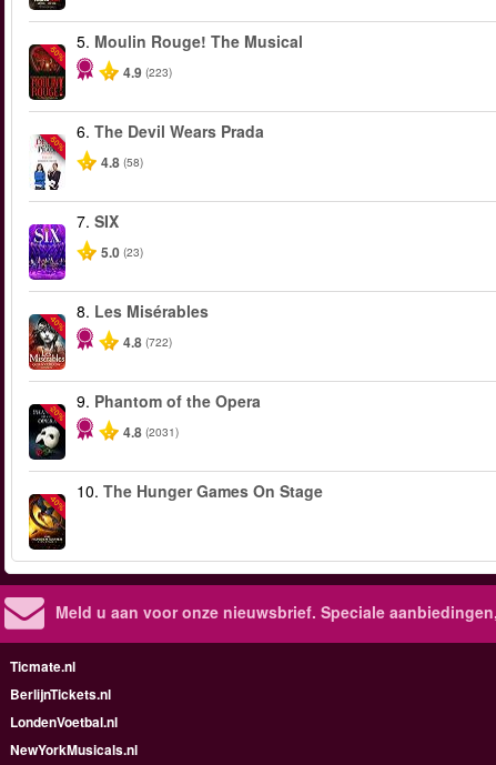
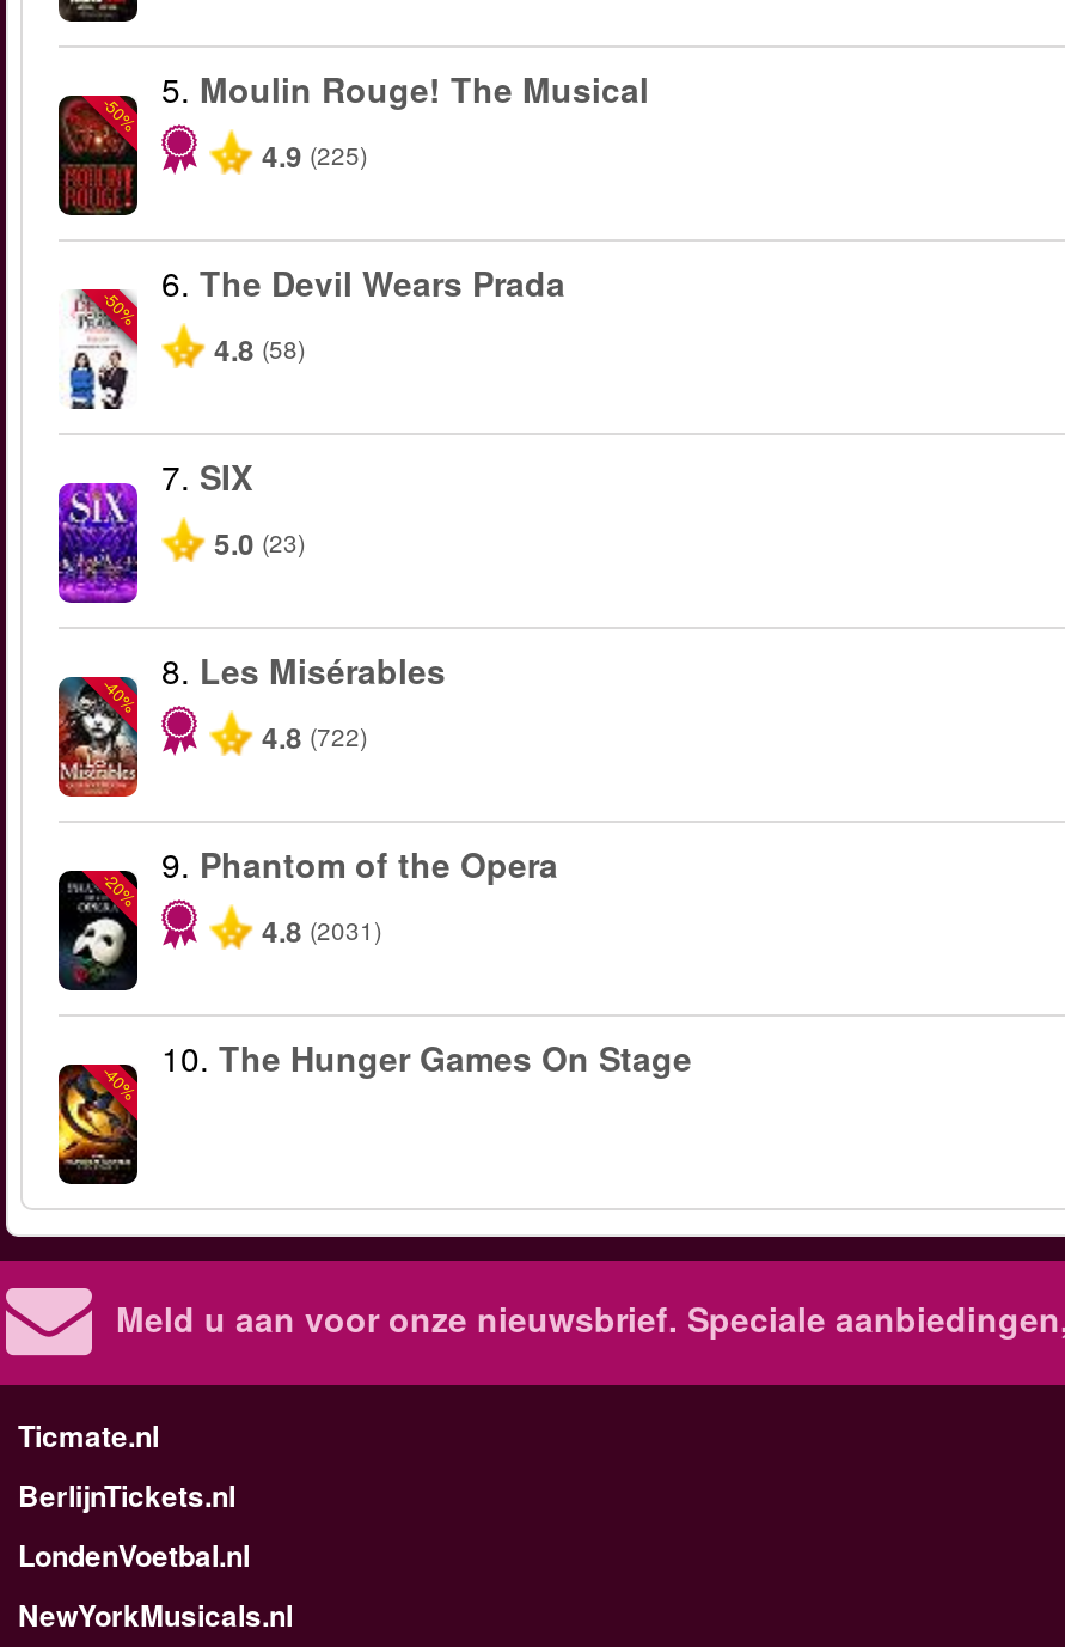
[123,62,172,82] 4.9 (223) -> [262,134,367,177] 4.9 (225)

